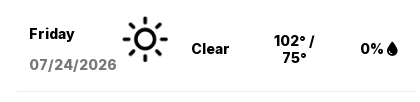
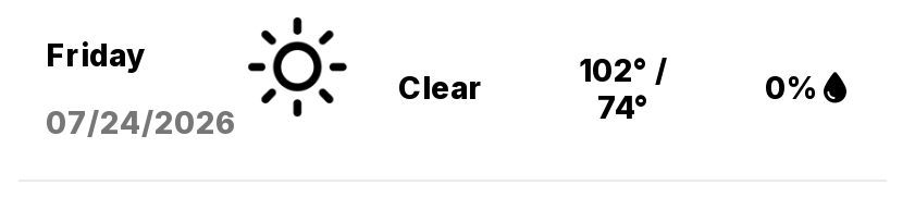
[282,49,307,66] 75° -> [597,89,650,126] 74°

